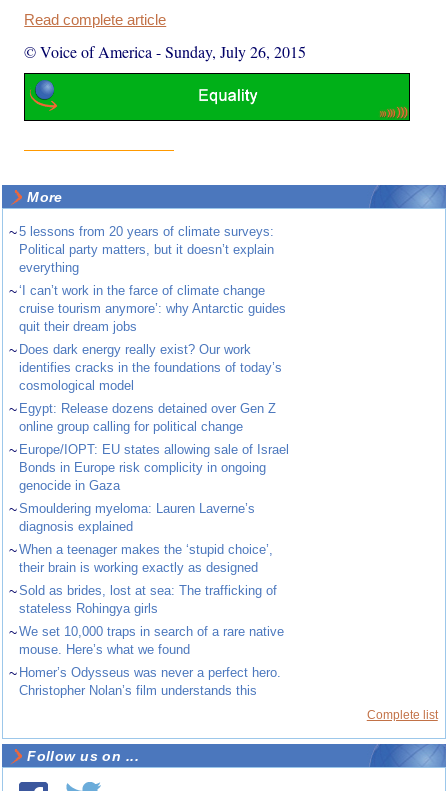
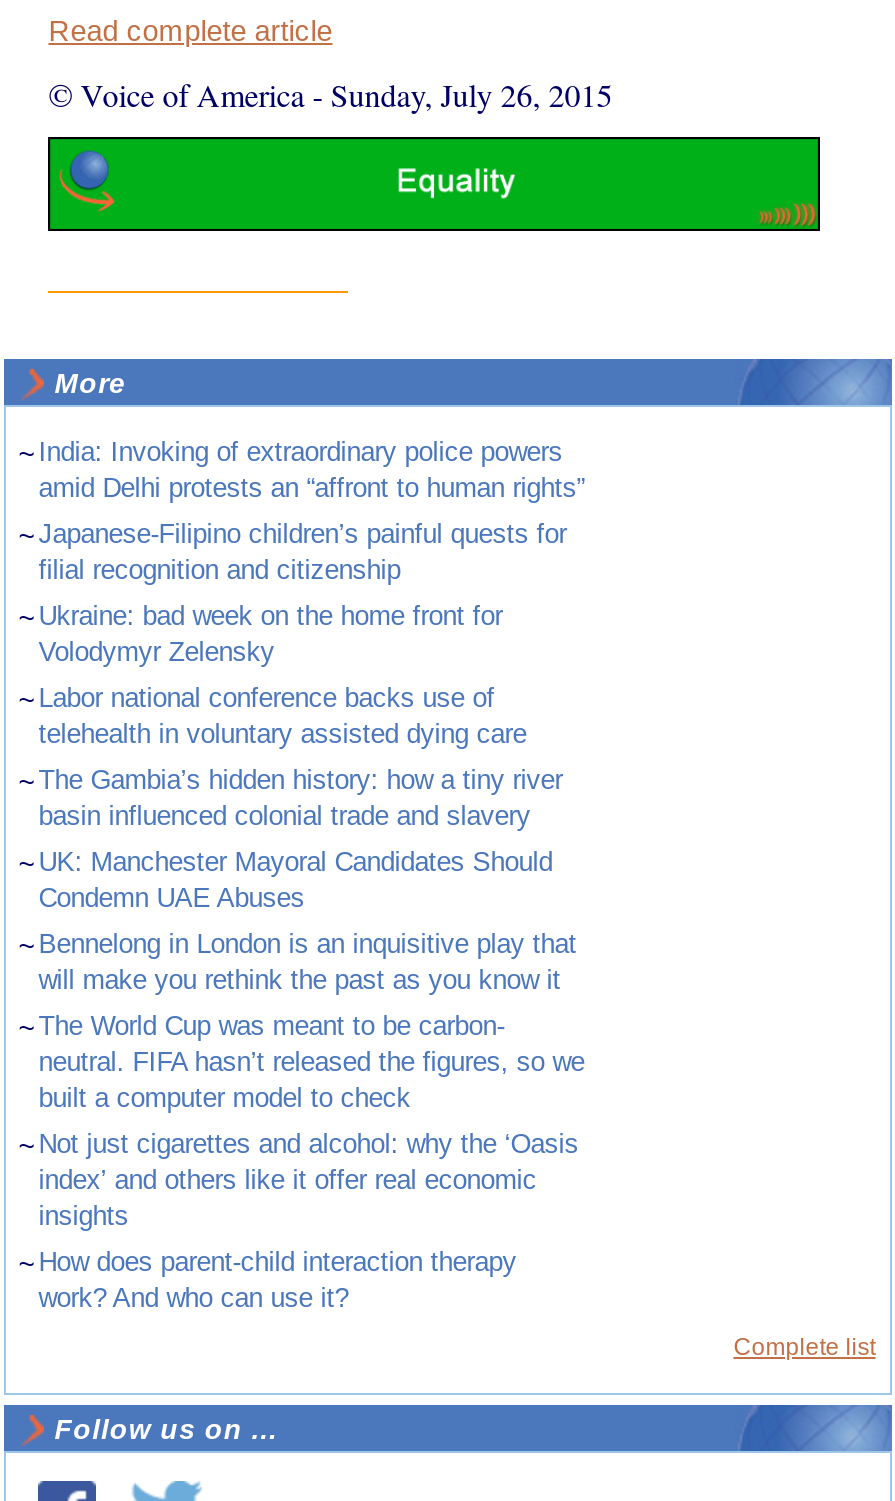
[9,224,274,275] ~ 5 lessons from 20 years of climate surveys: | Political party matters, but it doesn’t explain | everything -> [18,438,584,504] ~ India: Invoking of extraordinary police powers | amid Delhi protests an “affront to human rights”
[9,283,286,334] ~ ‘I can’t work in the farce of climate change | cruise tourism anymore’: why Antarctic guides | quit their dream jobs -> [18,520,566,586] ~ Japanese-Filipino children’s painful quests for | filial recognition and citizenship
[9,342,282,393] ~ Does dark energy really exist? Our work | identifies cracks in the foundations of today’s | cosmological model -> [18,602,502,668] ~ Ukraine: bad week on the home front for | Volodymyr Zelensky
[9,401,276,434] ~ Egypt: Release dozens detained over Gen Z | online group calling for political change -> [18,684,526,750] ~ Labor national conference backs use of | telehealth in voluntary assisted dying care
[9,442,289,493] ~ Europe/IOPT: EU states allowing sale of Israel | Bonds in Europe risk complicity in ongoing | genocide in Gaza -> [18,766,562,832] ~ The Gambia’s hidden history: how a tiny river | basin influenced colonial trade and slavery
[9,501,255,534] ~ Smouldering myeloma: Lauren Laverne’s | diagnosis explained -> [18,848,552,914] ~ UK: Manchester Mayoral Candidates Should | Condemn UAE Abuses
[9,542,273,575] ~ When a teenager makes the ‘stupid choice’, | their brain is working exactly as designed -> [18,930,576,996] ~ Bennelong in London is an inquisitive play that | will make you rethink the past as you know it
[9,583,277,616] ~ Sold as brides, lost at sea: The trafficking of | stateless Rohingya girls -> [18,1012,584,1114] ~ The World Cup was meant to be carbon- | neutral. FIFA hasn’t released the figures, so we | built a computer model to check
[9,624,284,657] ~ We set 10,000 traps in search of a rare native | mouse. Here’s what we found -> [18,1130,578,1232] ~ Not just cigarettes and alcohol: why the ‘Oasis | index’ and others like it offer real economic | insights
[9,665,281,698] ~ Homer’s Odysseus was never a perfect hero. | Christopher Nolan’s film understands this -> [18,1248,516,1314] ~ How does parent-child interaction therapy | work? And who can use it?

